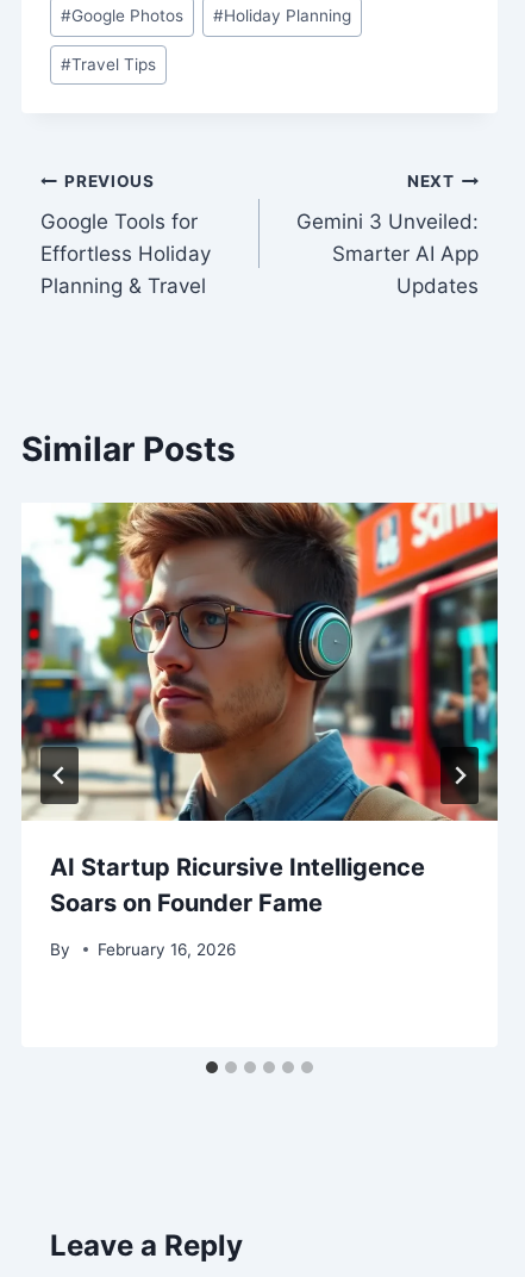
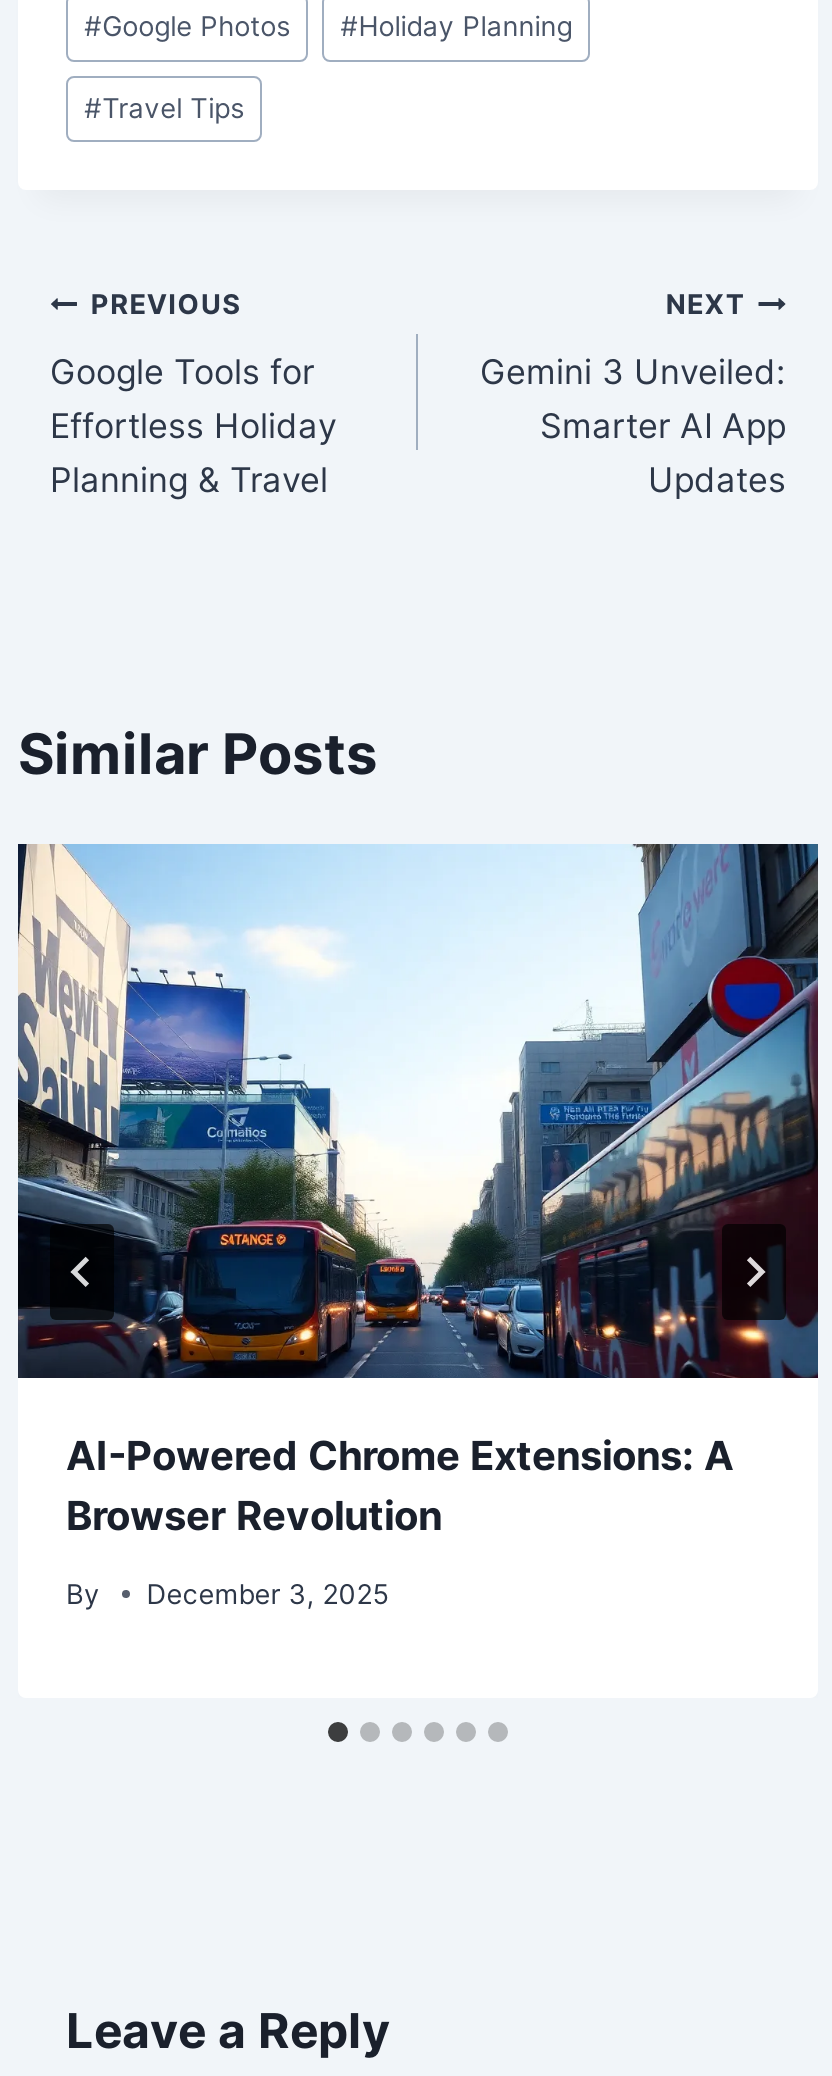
[20,502,499,917] [image] | AI Startup Ricursive Intelligence | Soars on Founder Fame -> [16,842,820,1540] [image] | AI-Powered Chrome Extensions: A | Browser Revolution
[50,940,236,959] By February 16, 2026 -> [66,1577,388,1609] By December 3, 2025

